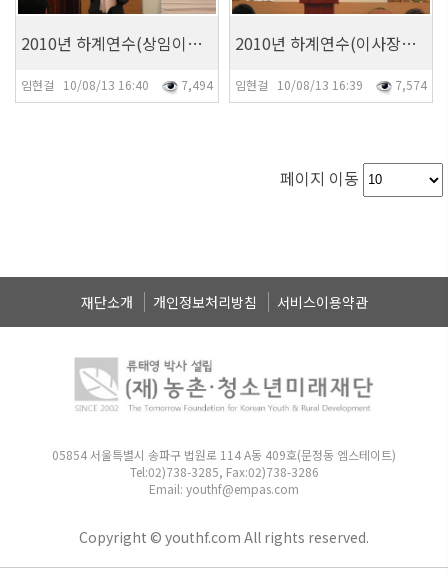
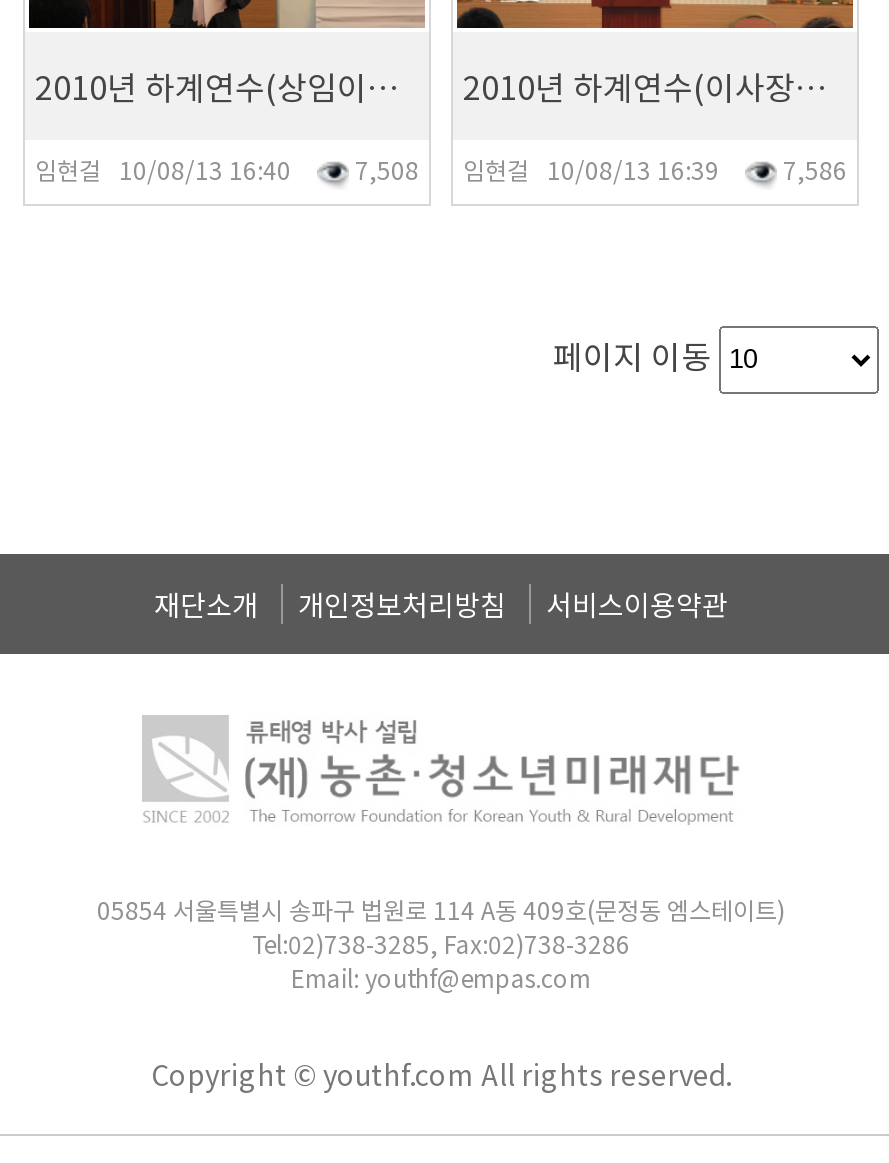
[178,76,213,93] 7,494 -> [349,152,419,186] 7,508
[392,76,427,93] 7,574 -> [777,152,847,186] 7,586

